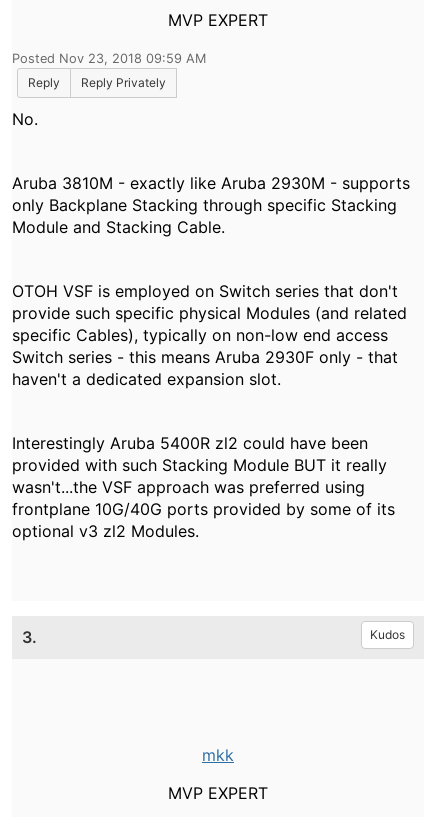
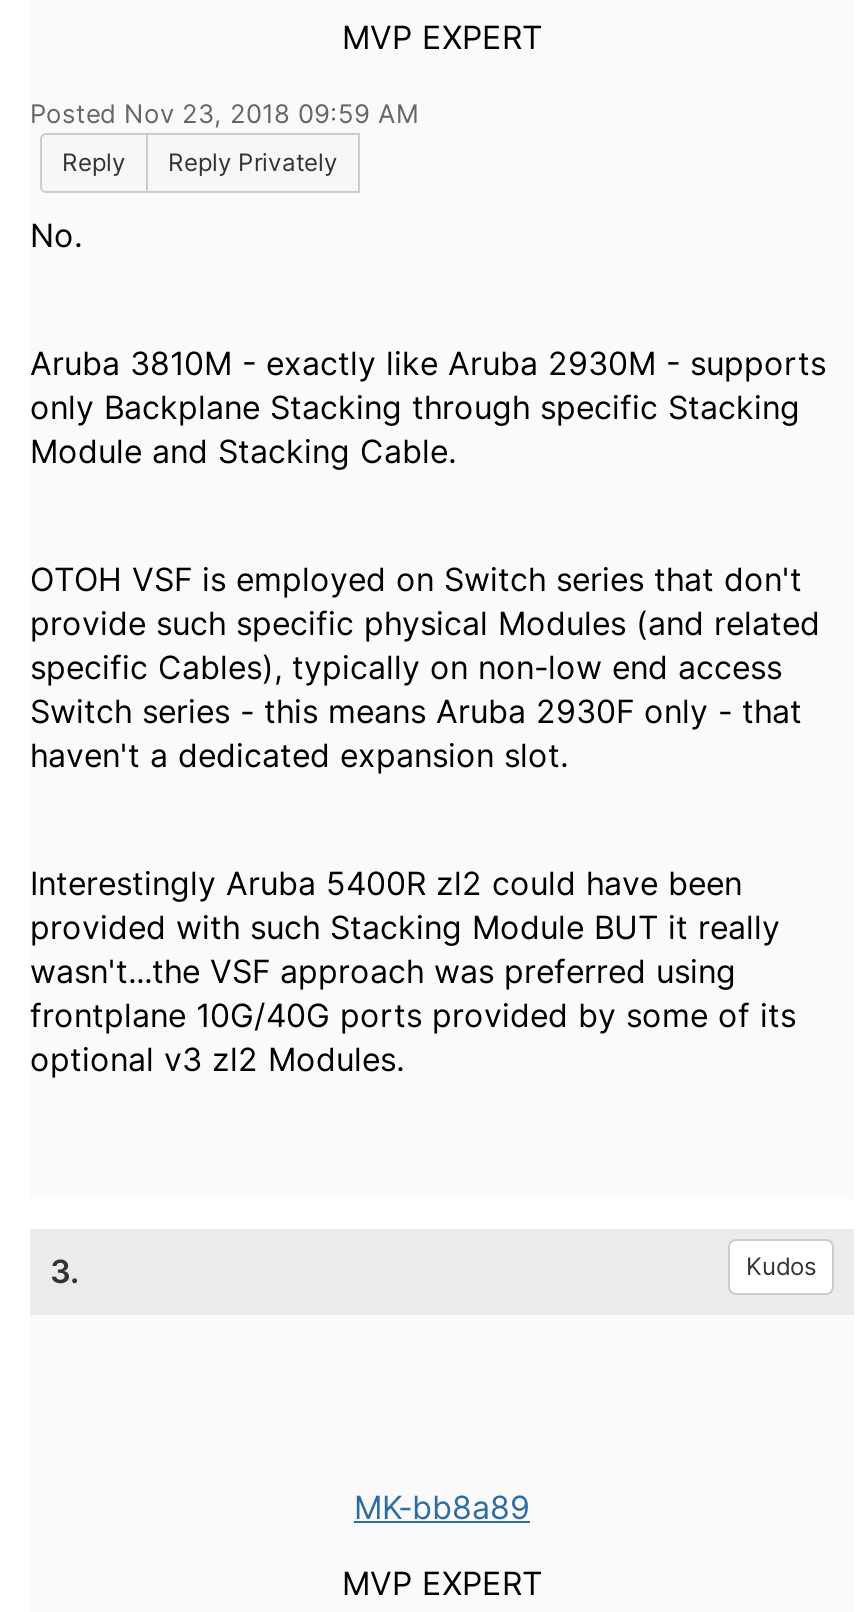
[202,745,234,765] mkk -> [354,1487,530,1527] MK-bb8a89

